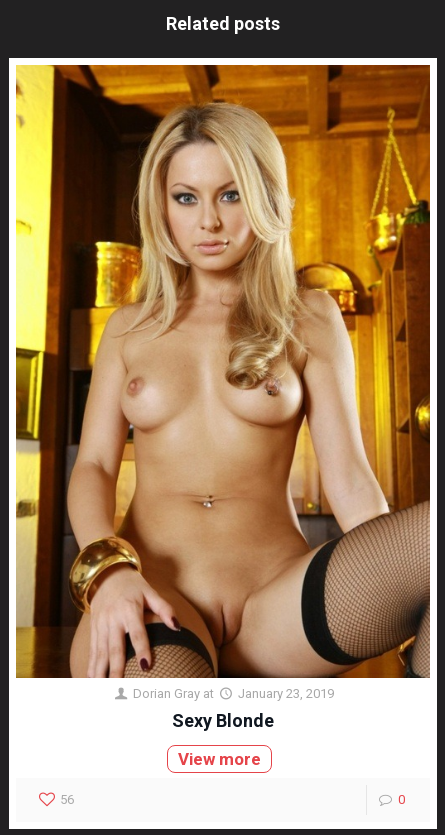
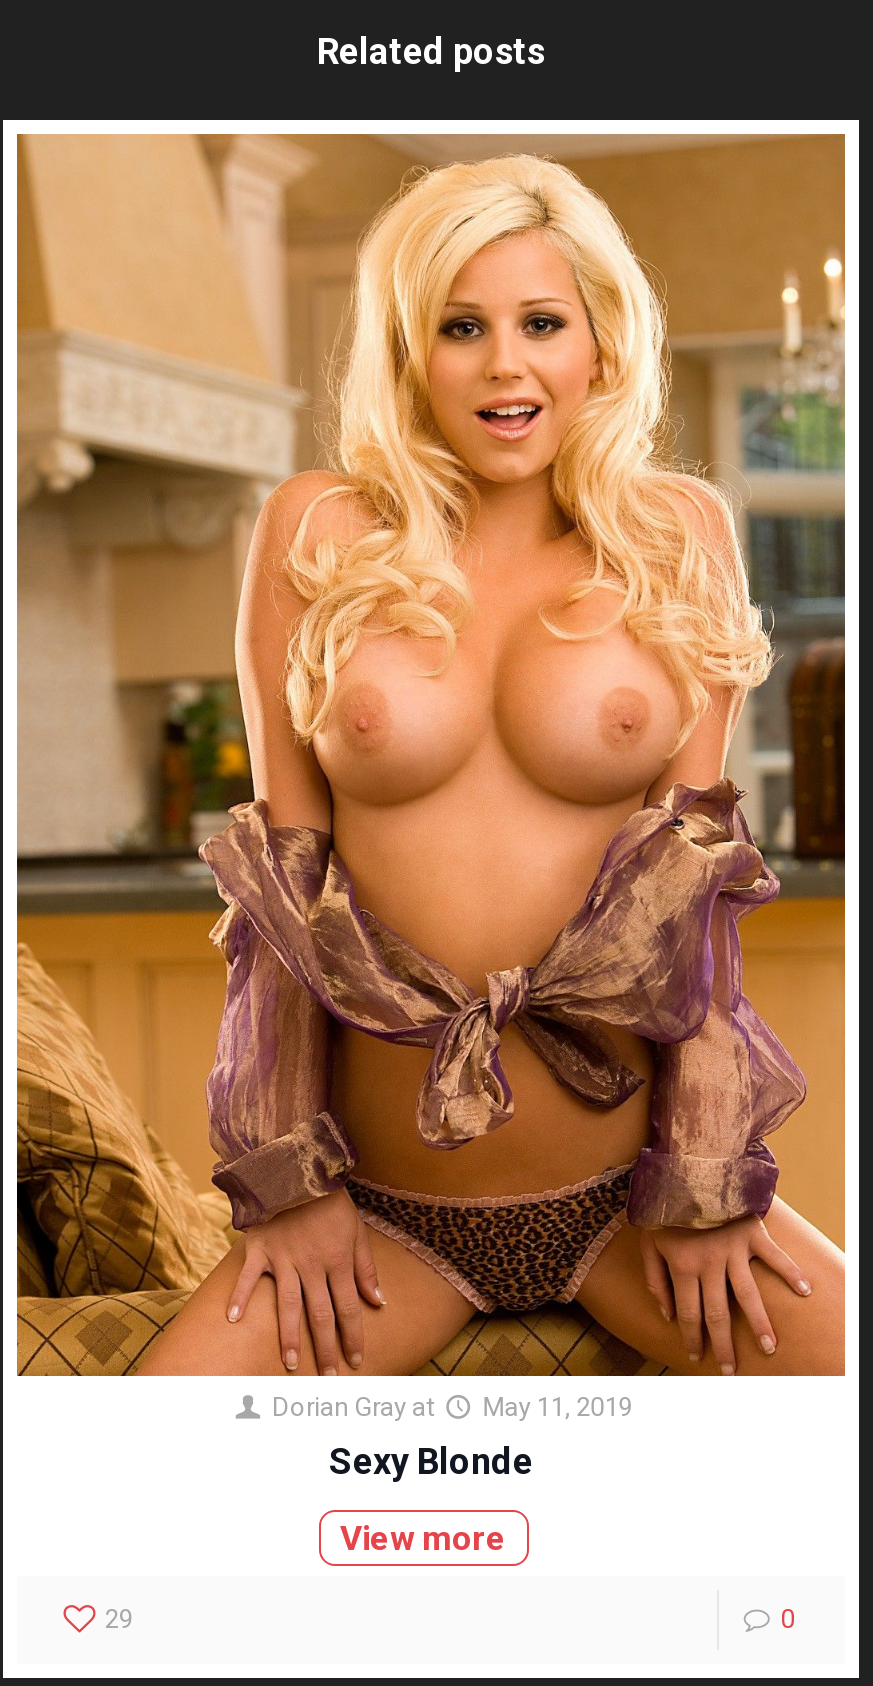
[15,64,431,701] [image] | Dorian Gray at January 23, 2019 -> [15,132,847,1421] [image] | Dorian Gray at May 11, 2019
[60,792,74,807] 56 -> [105,1603,133,1633] 29

